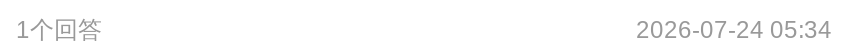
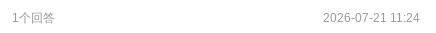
[636,16,832,44] 2026-07-24 05:34 -> [323,11,420,25] 2026-07-21 11:24

